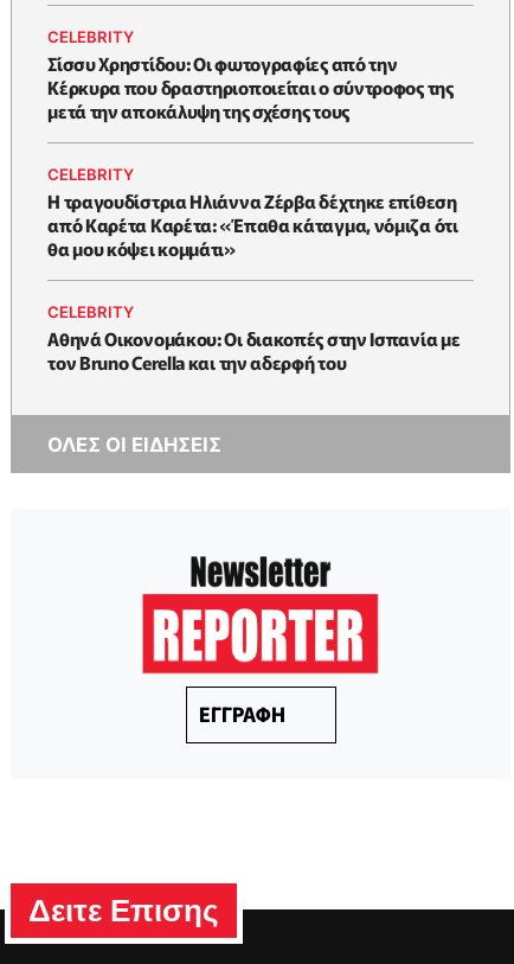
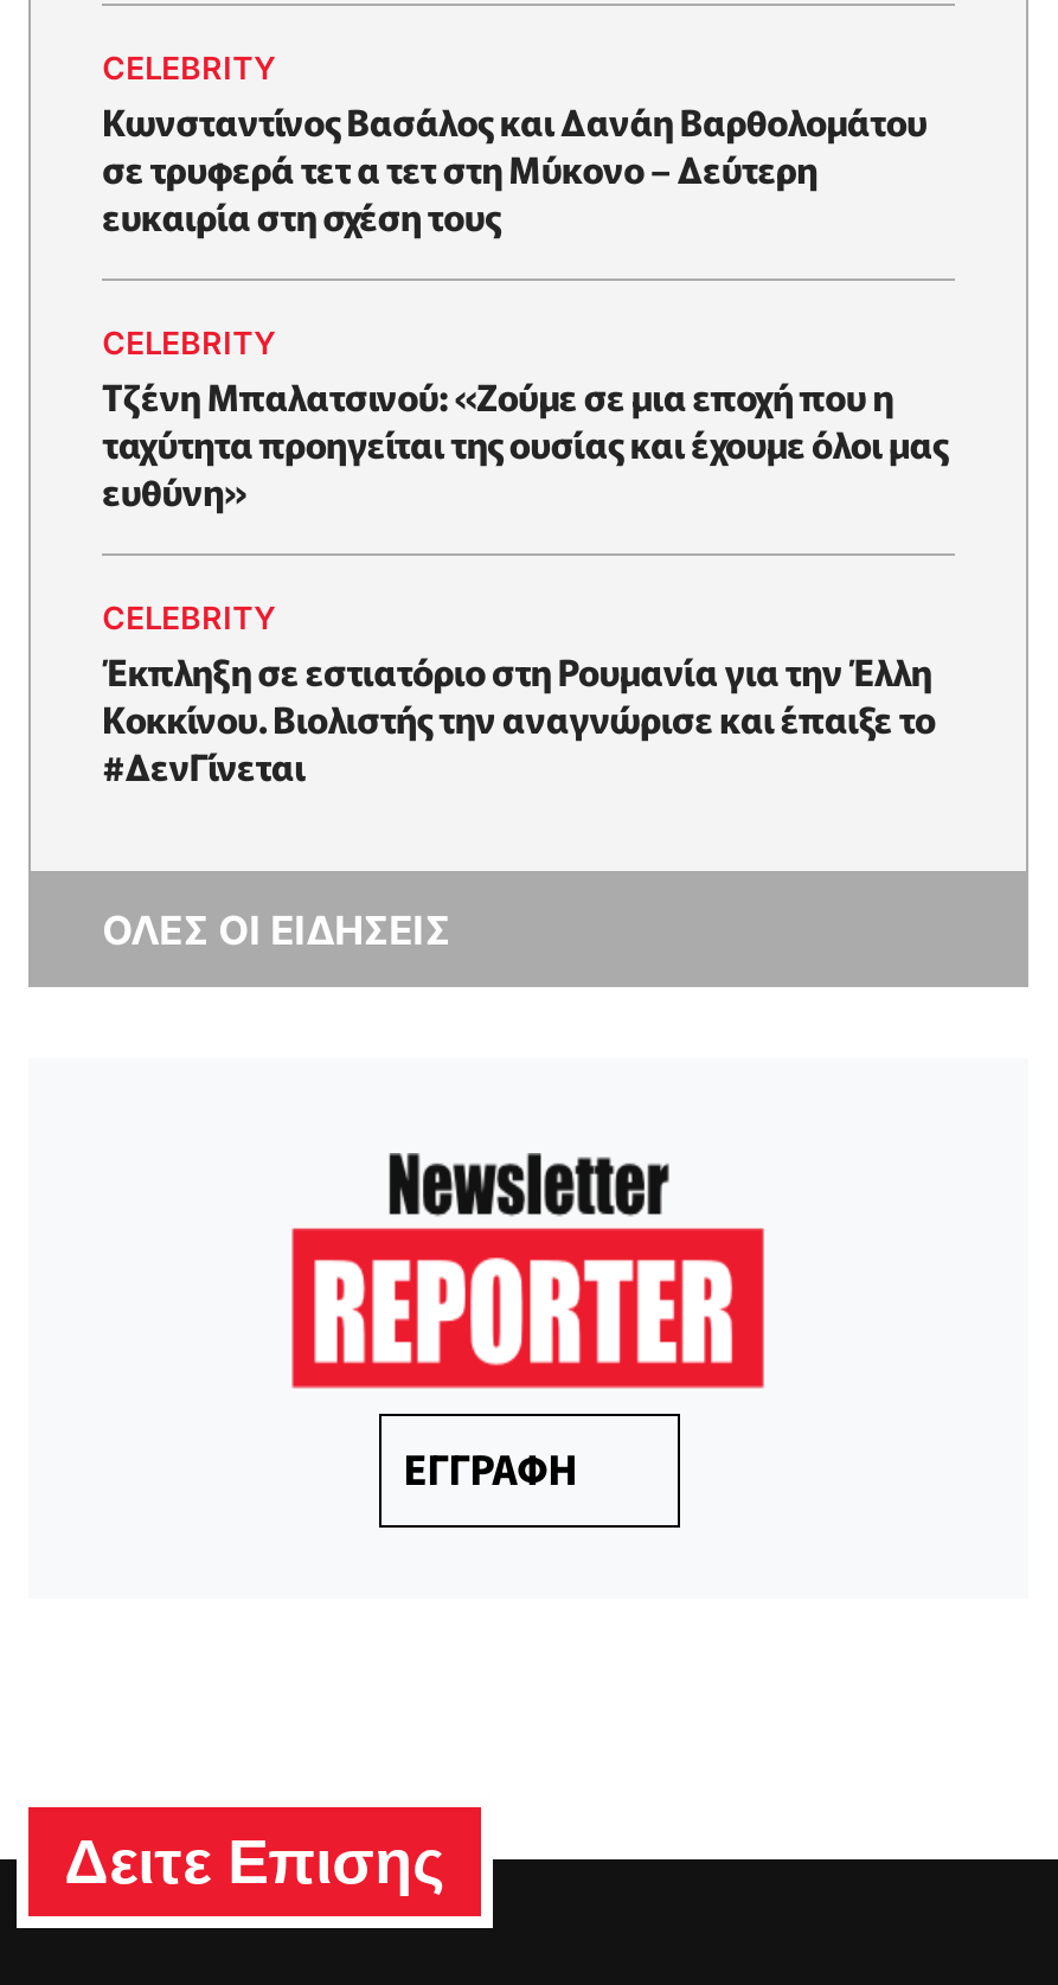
[47,49,453,123] Σίσσυ Χρηστίδου: Οι φωτογραφίες από την | Κέρκυρα που δραστηριοποιείται ο σύντροφος της | μετά την αποκάλυψη της σχέσης τους -> [102,93,927,240] Κωνσταντίνος Βασάλος και Δανάη Βαρθολομάτου | σε τρυφερά τετ α τετ στη Μύκονο – Δεύτερη | ευκαιρία στη σχέση τους
[47,187,458,260] H τραγουδίστρια Ηλιάννα Ζέρβα δέχτηκε επίθεση | από Καρέτα Καρέτα: «Έπαθα κάταγμα, νόμιζα ότι | θα μου κόψει κομμάτι» -> [102,368,948,515] Τζένη Μπαλατσινού: «Zούμε σε μια εποχή που η | ταχύτητα προηγείται της ουσίας και έχουμε όλοι μας | ευθύνη»
[47,324,460,374] Αθηνά Οικονομάκου: Οι διακοπές στην Ισπανία με | τον Bruno Cerella και την αδερφή του -> [102,643,935,789] Έκπληξη σε εστιατόριο στη Ρουμανία για την Έλλη | Κοκκίνου. Βιολιστής την αναγνώρισε και έπαιξε το | #ΔενΓίνεται

